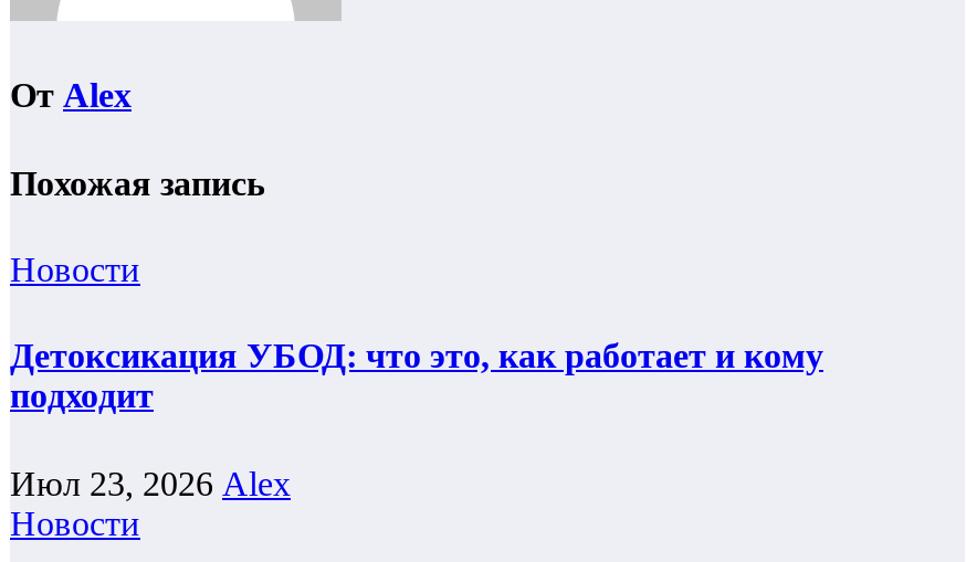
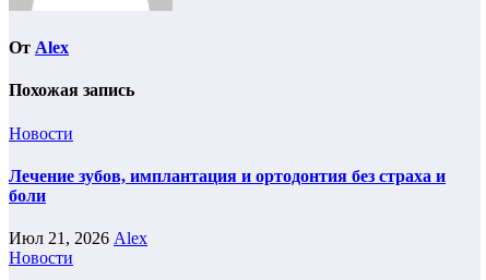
[10,338,823,415] Детоксикация УБОД: что это, как работает и кому | подходит -> [9,167,446,205] Лечение зубов, имплантация и ортодонтия без страха и | боли
[10,464,291,501] Июл 23, 2026 Alex -> [9,229,147,247] Июл 21, 2026 Alex

